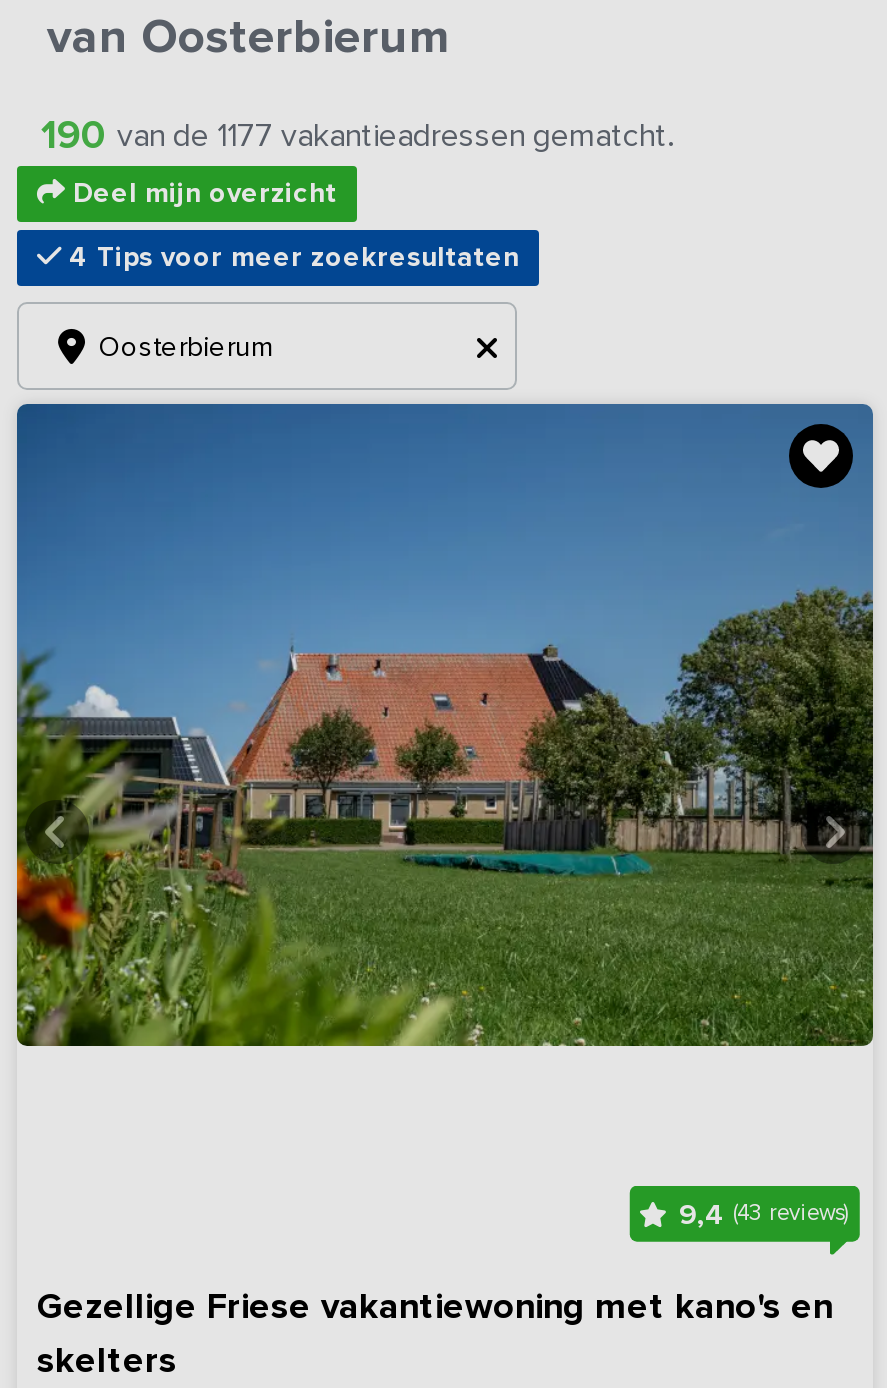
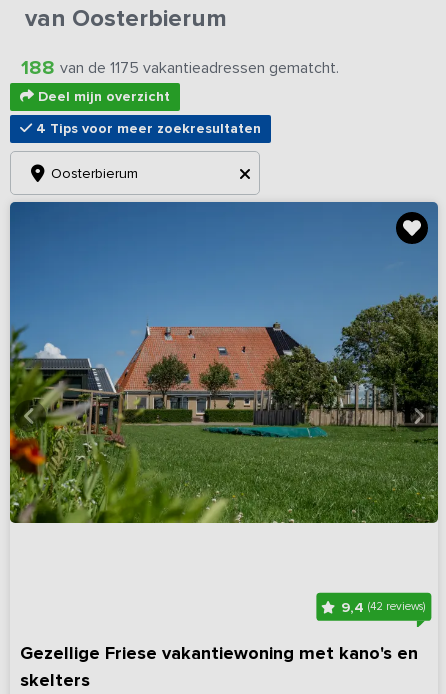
[41,112,673,160] 190 van de 1177 vakantieadressen gematcht. -> [21,56,339,80] 188 van de 1175 vakantieadressen gematcht.
[679,1197,847,1231] 9,4 (43 reviews) -> [341,598,425,615] 9,4 (42 reviews)

